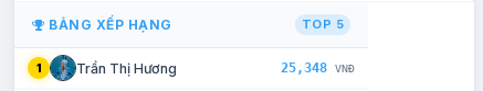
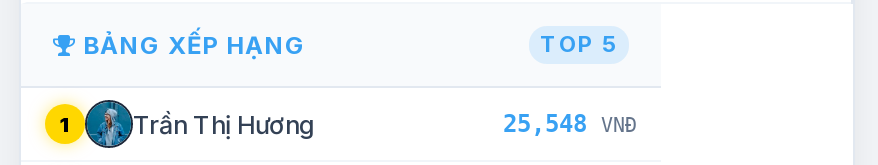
[281,60,355,75] 25,348 VNĐ -> [503,109,637,137] 25,548 VNĐ

